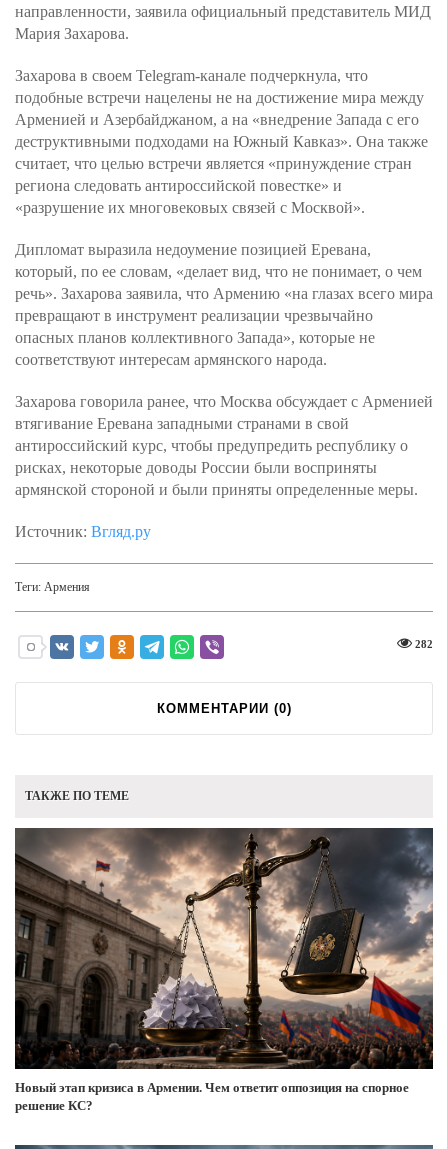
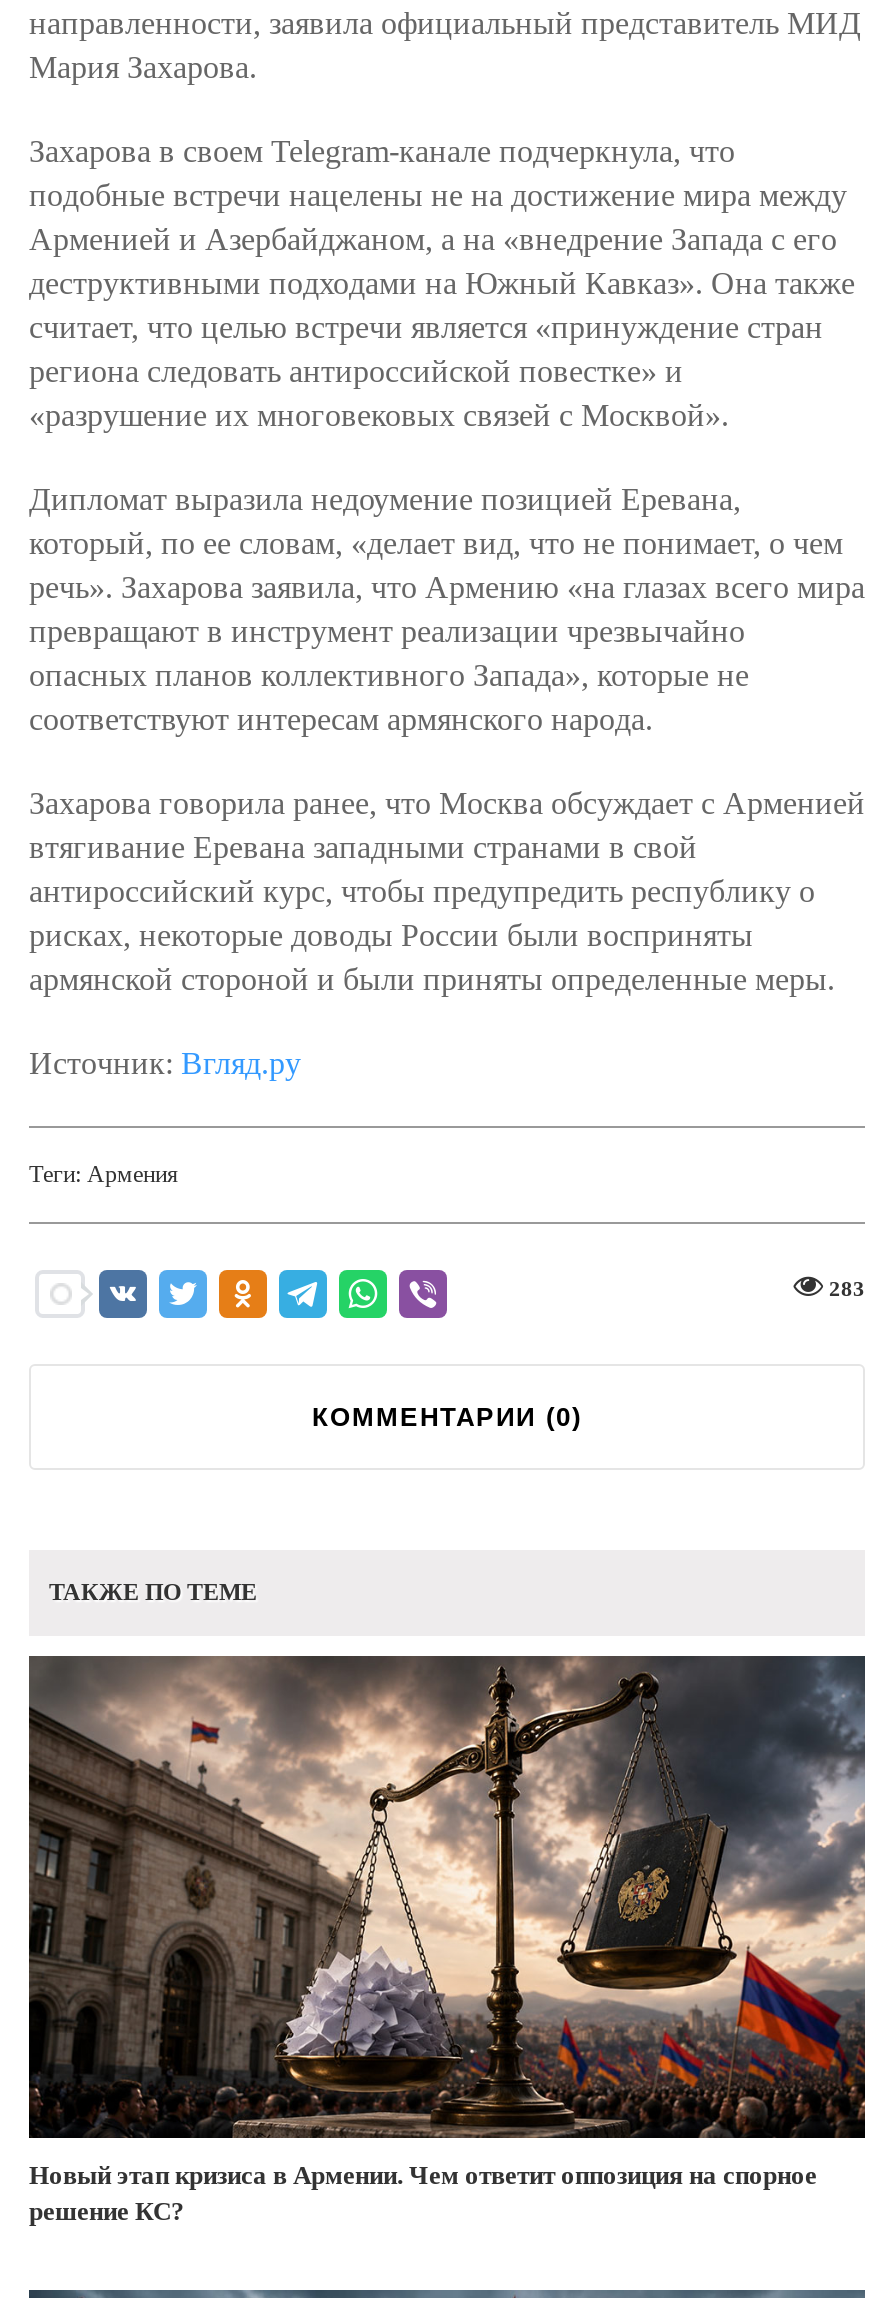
[415,638,433,650] 282 -> [829,1276,865,1300] 283

